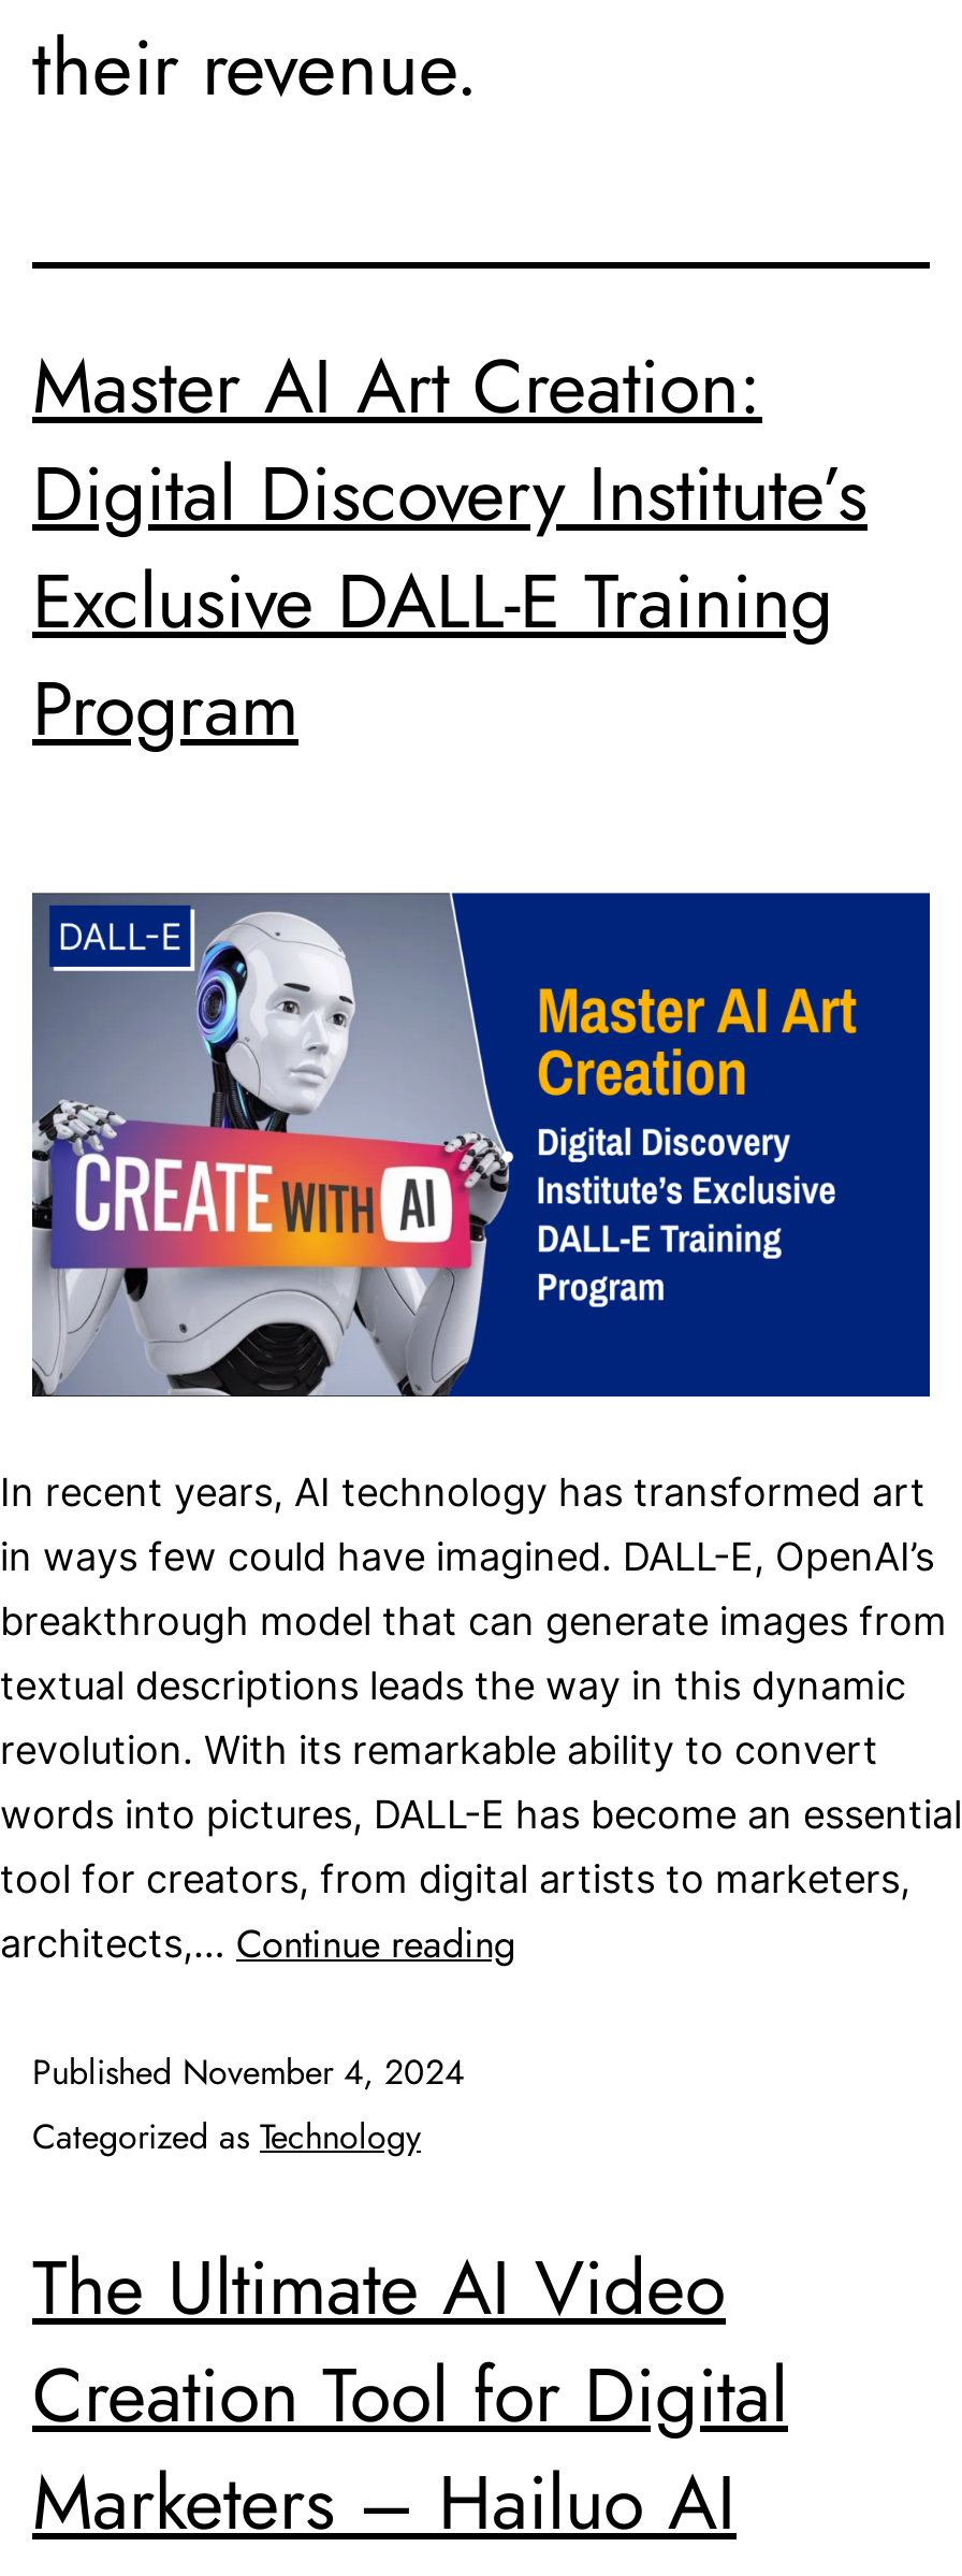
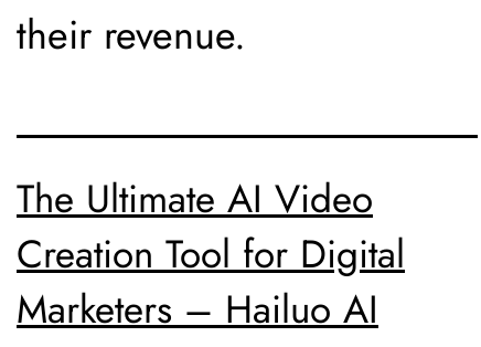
[32,333,868,762] Master AI Art Creation: | Digital Discovery Institute’s | Exclusive DALL-E Training | Program -> none
[0,892,962,2162] [image] | In recent years, AI technology has transformed art | in ways few could have imagined. DALL-E, OpenAI’s | breakthrough model that can generate images from | textual descriptions leads the way in this dynamic | revolution. With its remarkable ability to convert | words into pictures, DALL-E has become an essential | tool for creators, from digital artists to marketers, | architects,… Continue reading | Published November 4, 2024 | Categorized as Technology -> none

